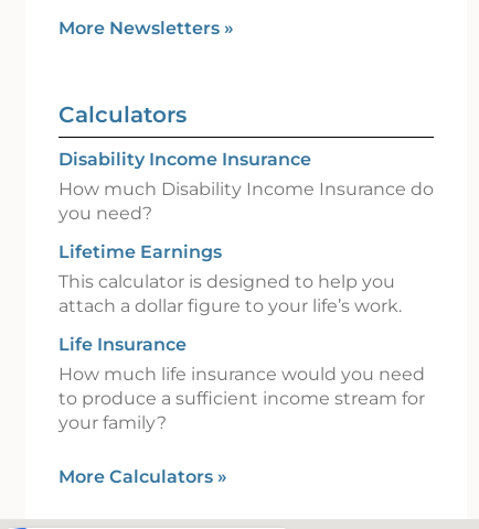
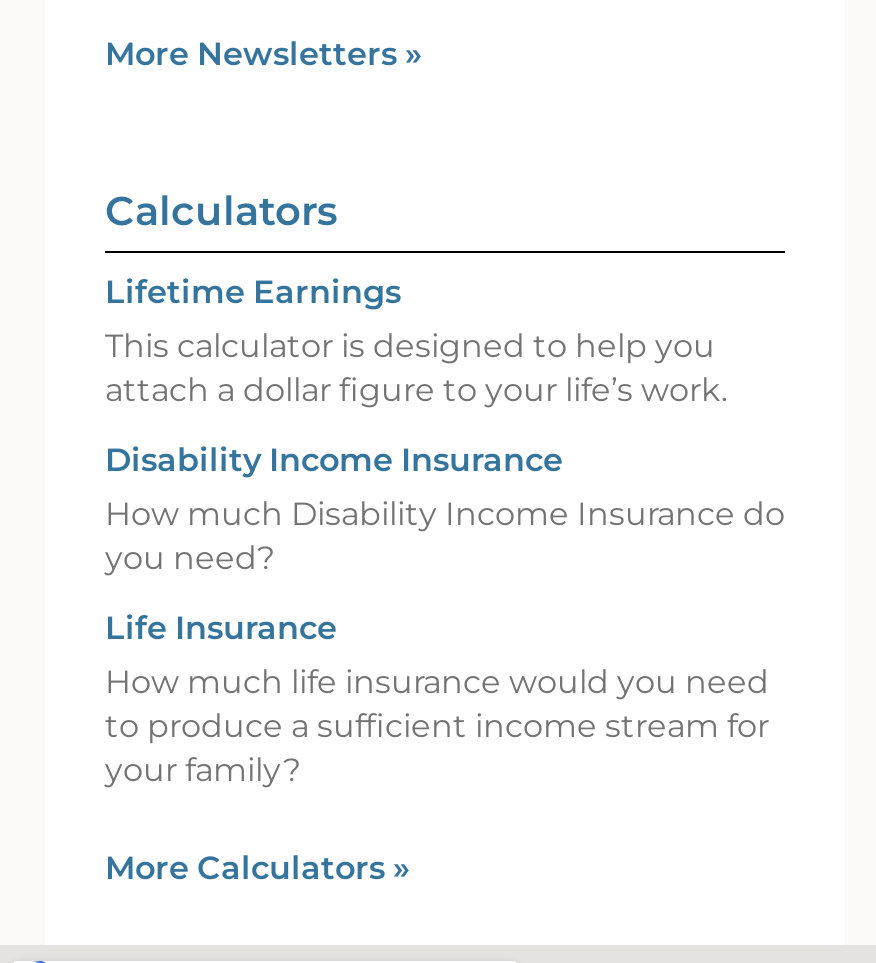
moved [58,149,434,224] -> [105,441,785,577]: Disability Income Insurance | How much Disability Income Insurance do | you need?
moved [58,241,402,316] -> [105,273,727,409]: Lifetime Earnings | This calculator is designed to help you | attach a dollar figure to your life’s work.

